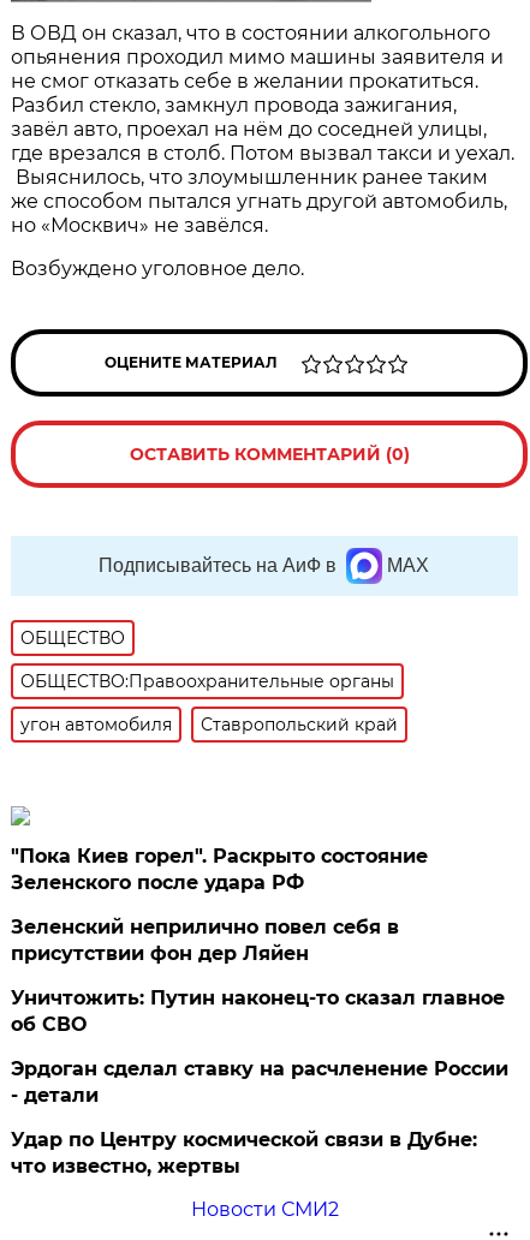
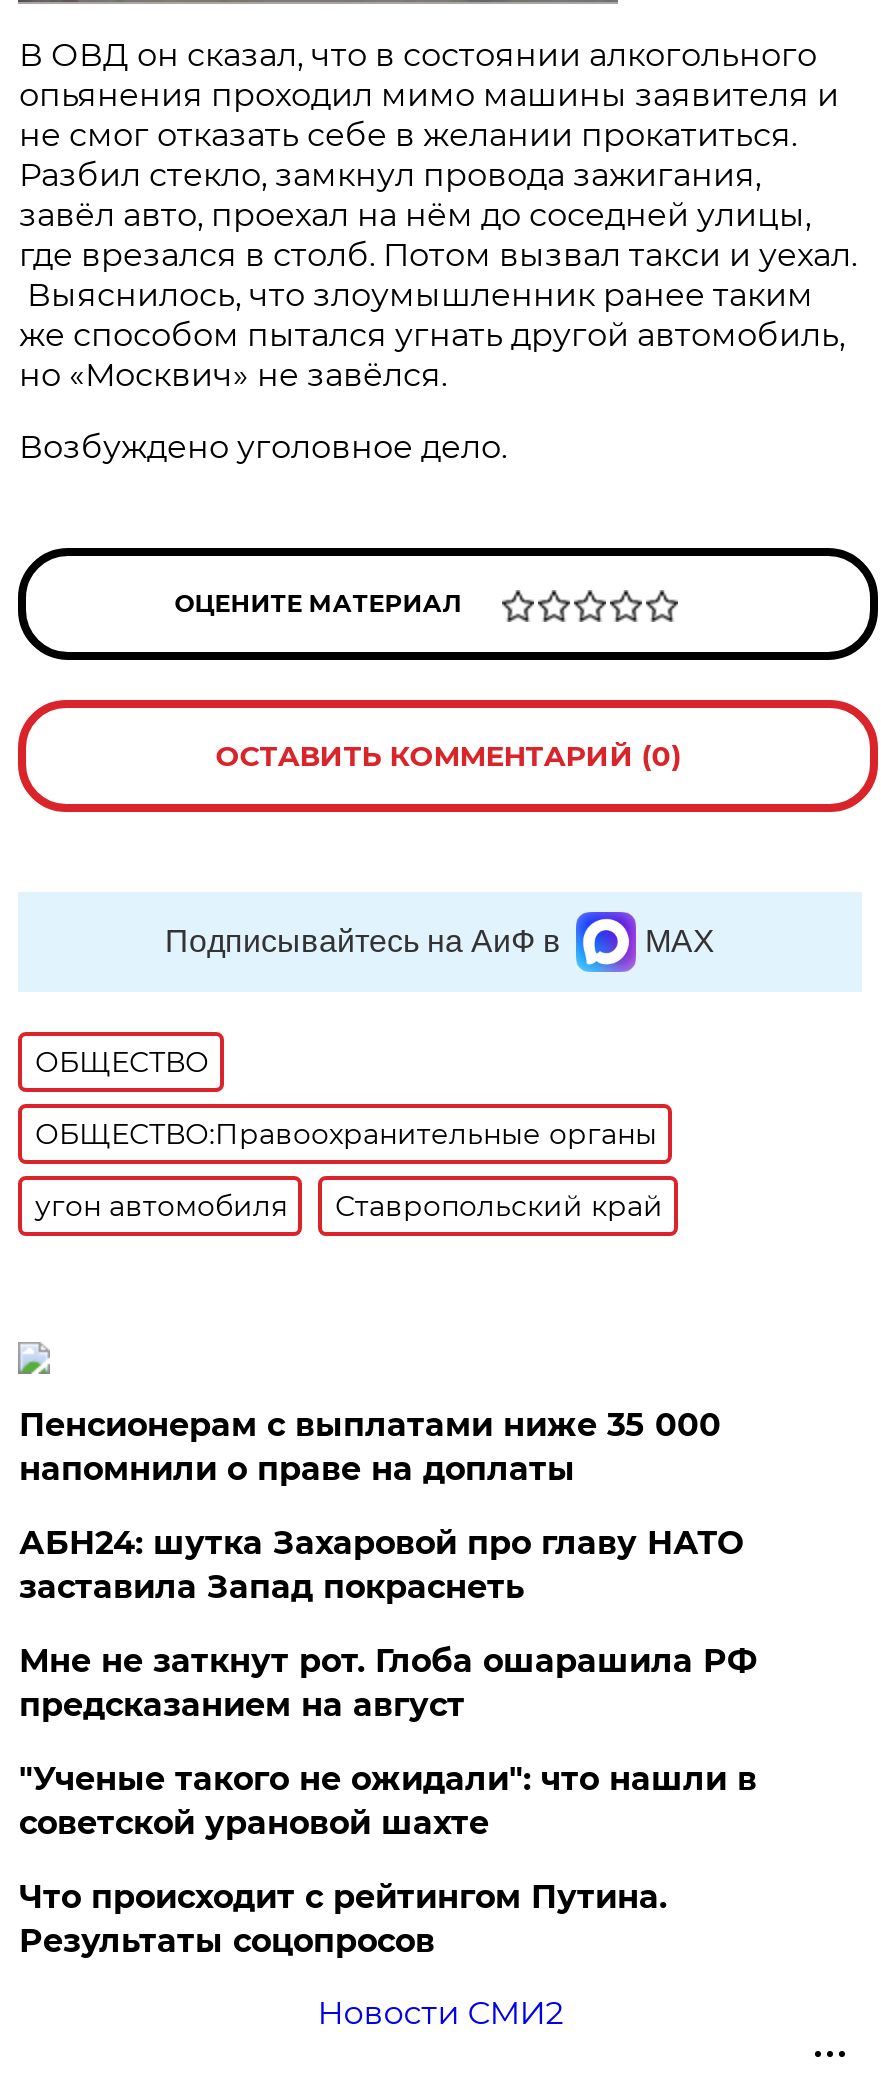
[11,845,428,894] "Пока Киев горел". Раскрыто состояние | Зеленского после удара РФ -> [19,1406,721,1488] Пенсионерам с выплатами ниже 35 000 | напомнили о праве на доплаты
[11,916,399,965] Зеленский неприлично повел cебя в | присутствии фон дер Ляйен -> [19,1524,743,1606] АБН24: шутка Захаровой про главу НАТО | заставила Запад покраснеть
[11,986,505,1036] Уничтожить: Путин наконец-то сказал главное | об СВО -> [19,1642,757,1724] Мне не заткнут рот. Глоба ошарашила РФ | предсказанием на август
[11,1057,509,1107] Эрдоган сделал ставку на расчленение России | - детали -> [19,1760,757,1842] "Ученые такого не ожидали": что нашли в | советской урановой шахте
[11,1128,478,1178] Удар по Центру космической связи в Дубне: | что известно, жертвы -> [19,1878,667,1960] Что происходит с рейтингом Путина. | Результаты соцопросов

